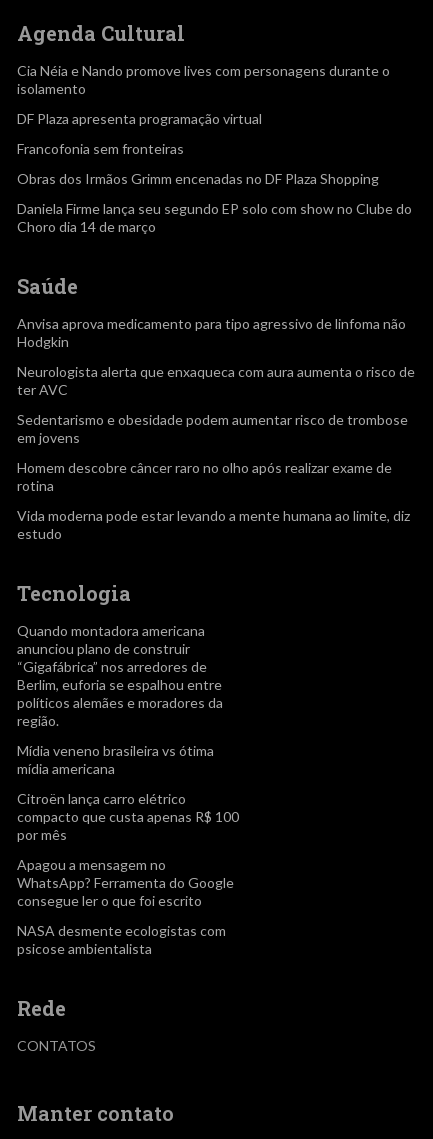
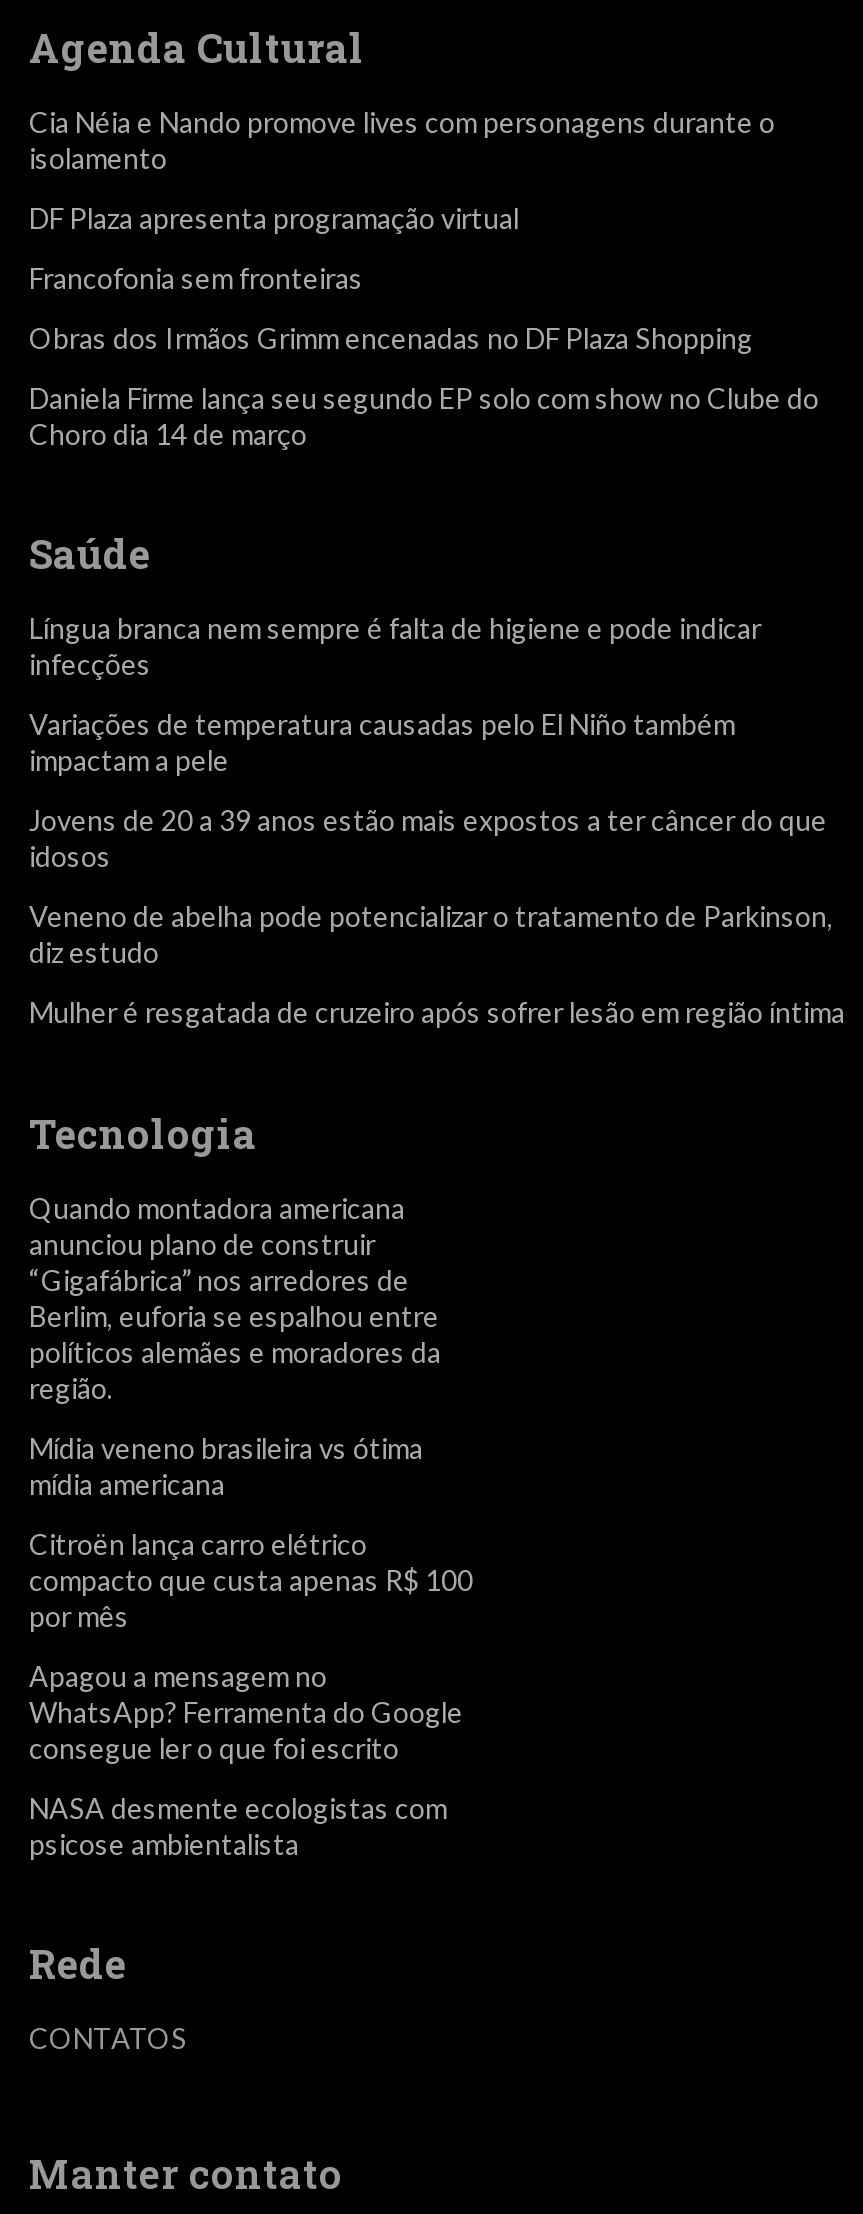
[17,315,406,350] Anvisa aprova medicamento para tipo agressivo de linfoma não | Hodgkin -> [29,610,761,680] Língua branca nem sempre é falta de higiene e pode indicar | infecções
[17,363,415,398] Neurologista alerta que enxaqueca com aura aumenta o risco de | ter AVC -> [29,706,735,776] Variações de temperatura causadas pelo El Niño também | impactam a pele
[17,411,408,446] Sedentarismo e obesidade podem aumentar risco de trombose | em jovens -> [29,802,827,872] Jovens de 20 a 39 anos estão mais expostos a ter câncer do que | idosos
[17,459,392,494] Homem descobre câncer raro no olho após realizar exame de | rotina -> [29,898,833,968] Veneno de abelha pode potencializar o tratamento de Parkinson, | diz estudo
[17,507,410,542] Vida moderna pode estar levando a mente humana ao limite, diz | estudo -> [29,994,845,1028] Mulher é resgatada de cruzeiro após sofrer lesão em região íntima

